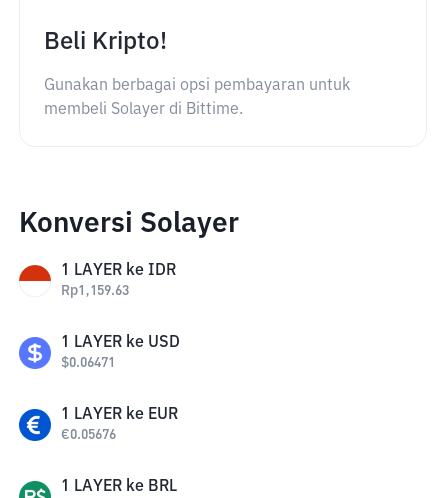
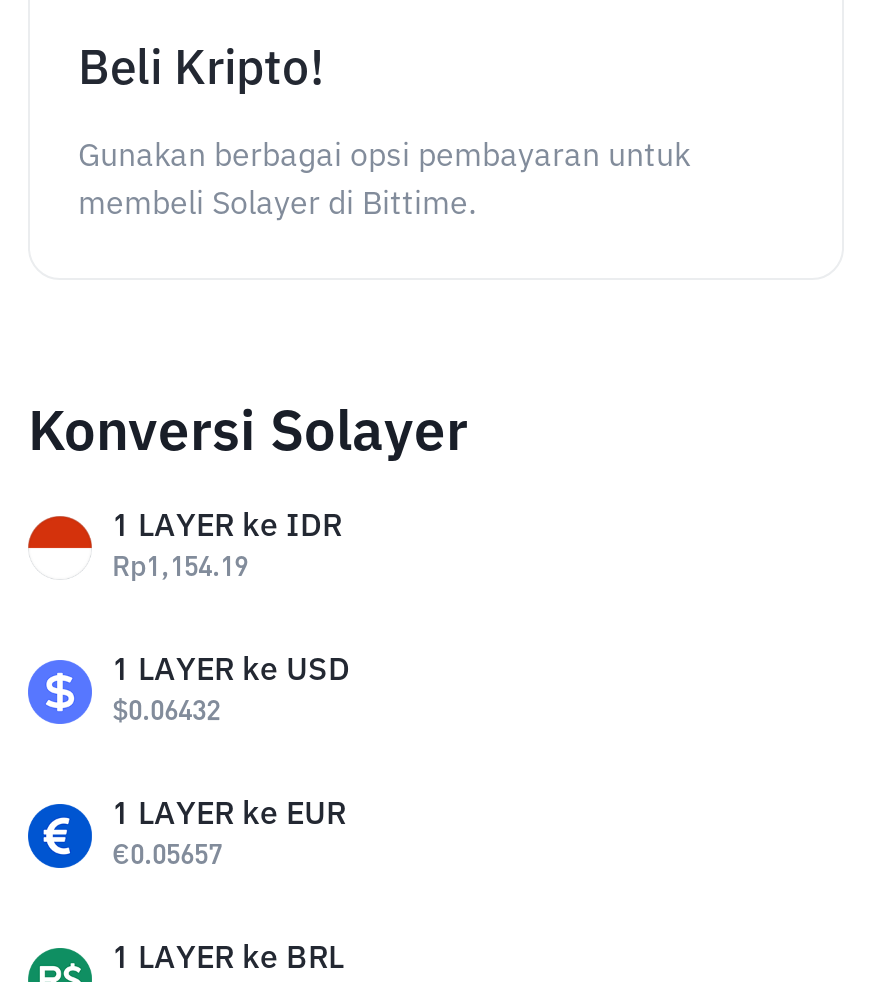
[61,284,129,298] Rp1,159.63 -> [112,554,248,582] Rp1,154.19
[61,356,115,370] $0.06471 -> [112,698,220,726] $0.06432
[61,428,116,442] €0.05676 -> [112,842,222,870] €0.05657

